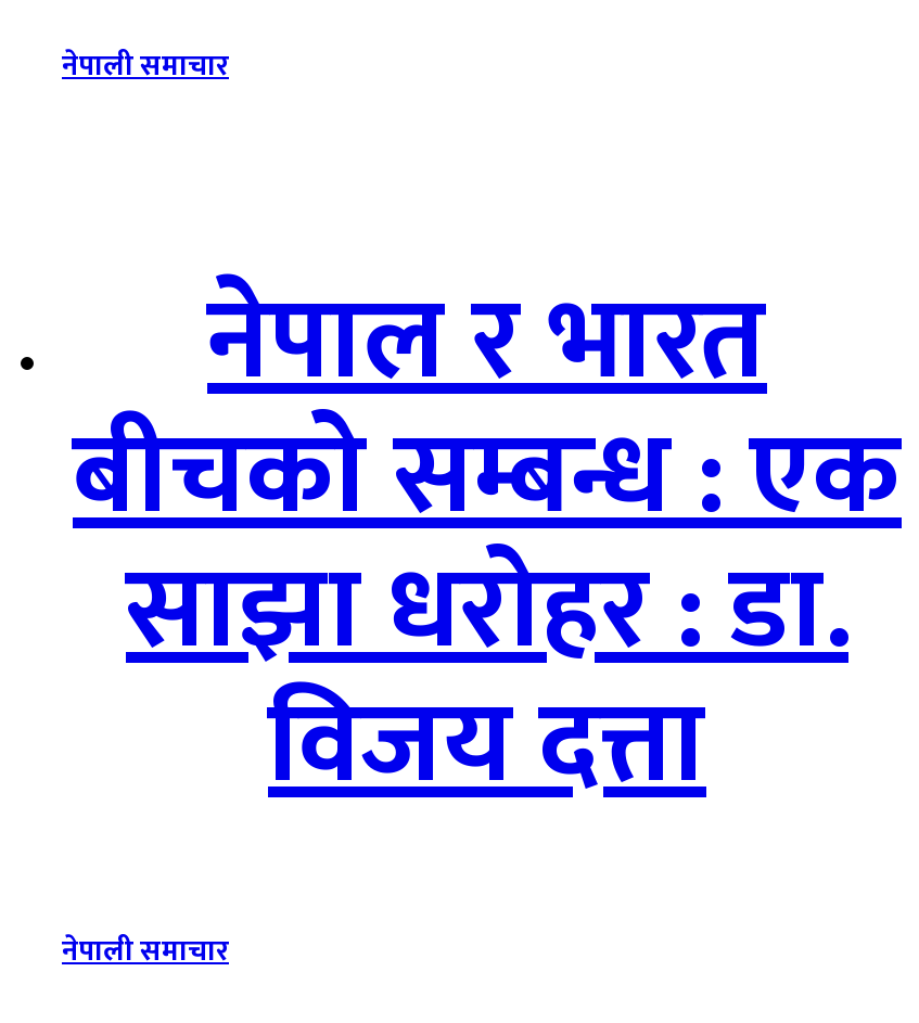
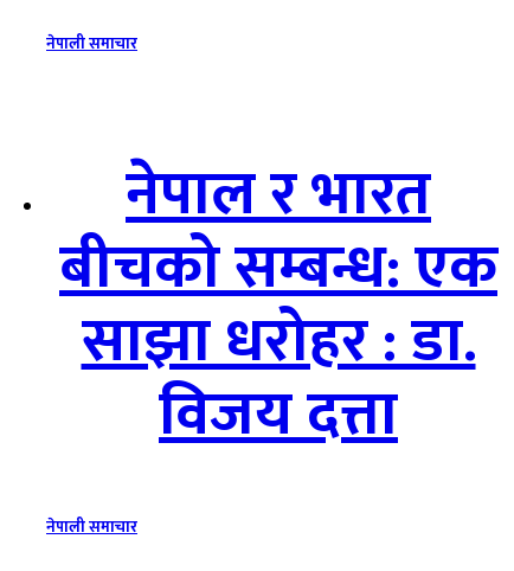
[73,383,902,572] बीचको सम्बन्ध : एक -> [59,217,497,320] बीचको सम्बन्ध: एक

